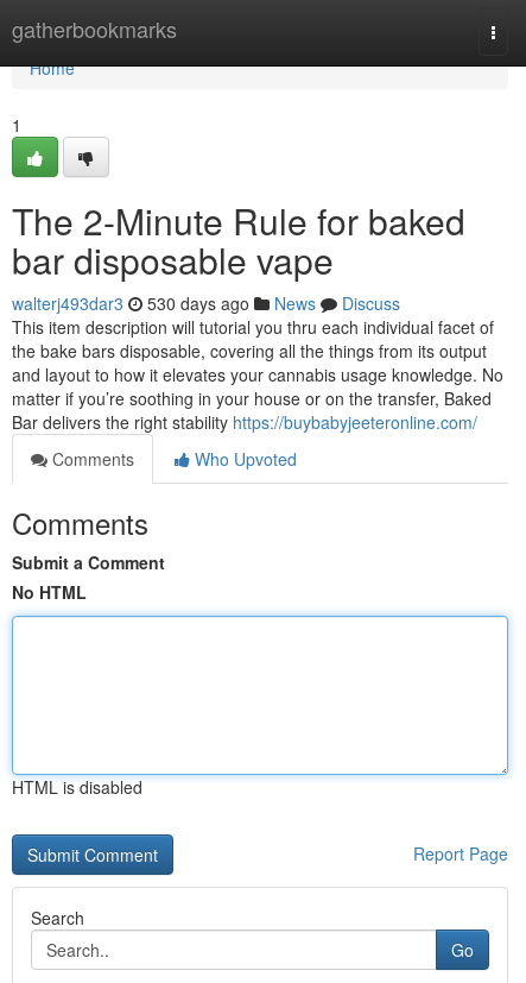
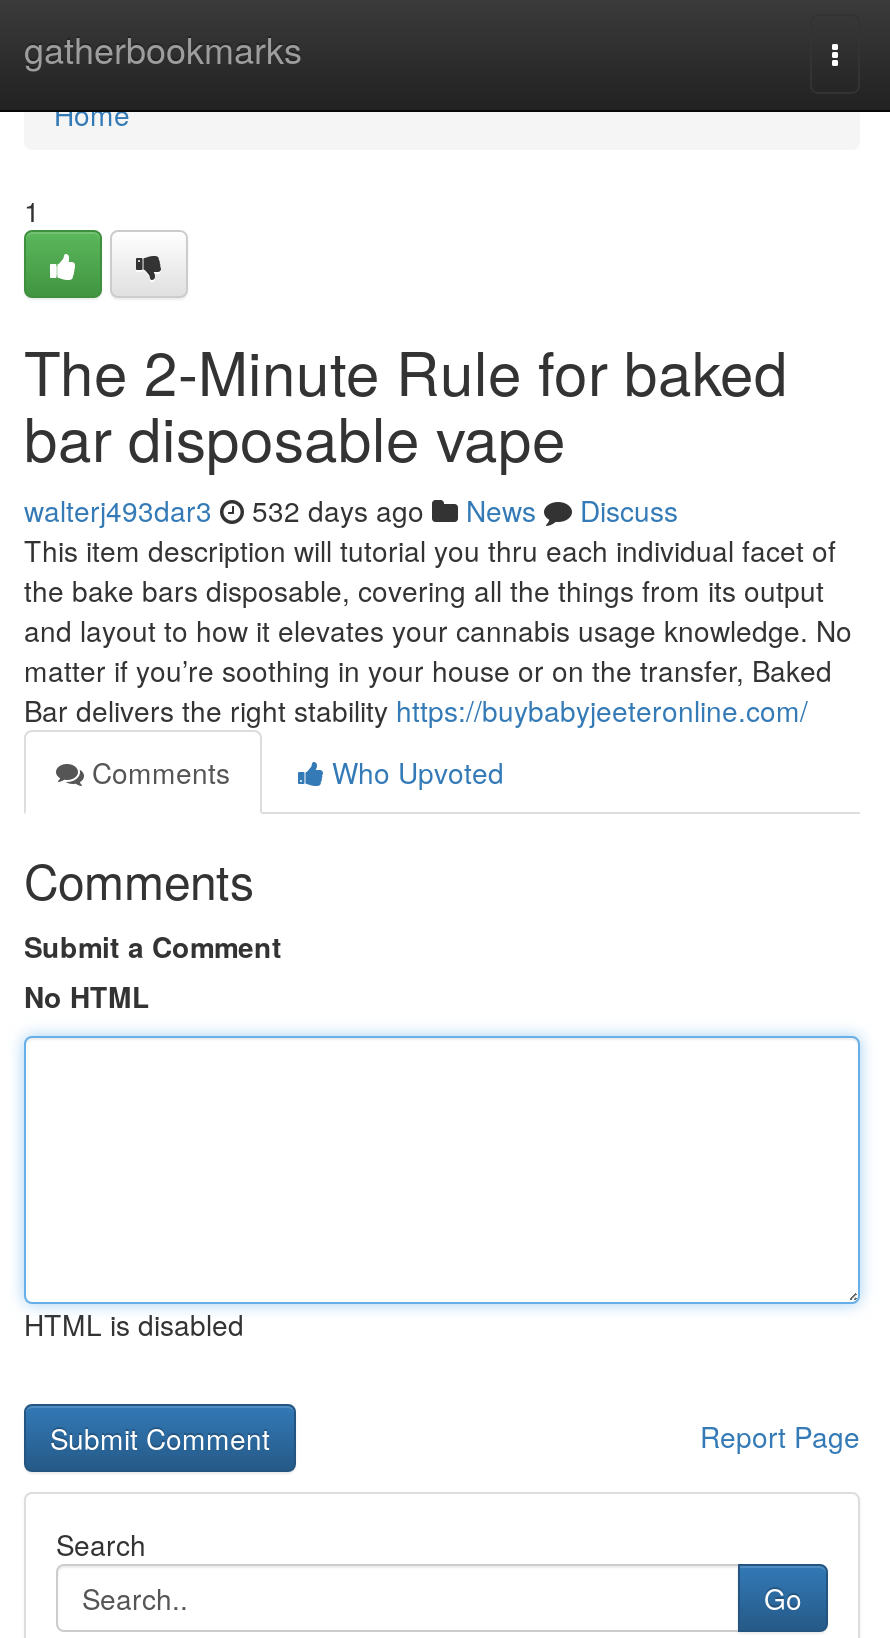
[12,291,400,315] walterj493dar3 530 days ago News Discuss -> [24,490,678,530] walterj493dar3 532 days ago News Discuss

